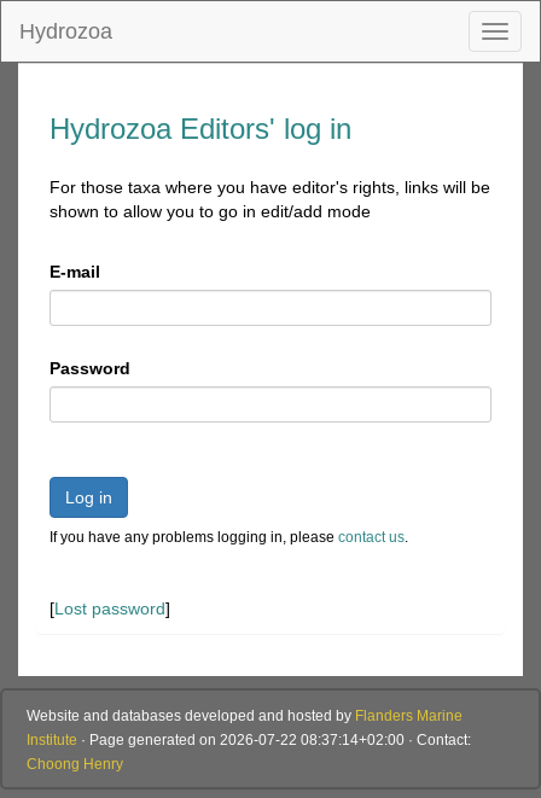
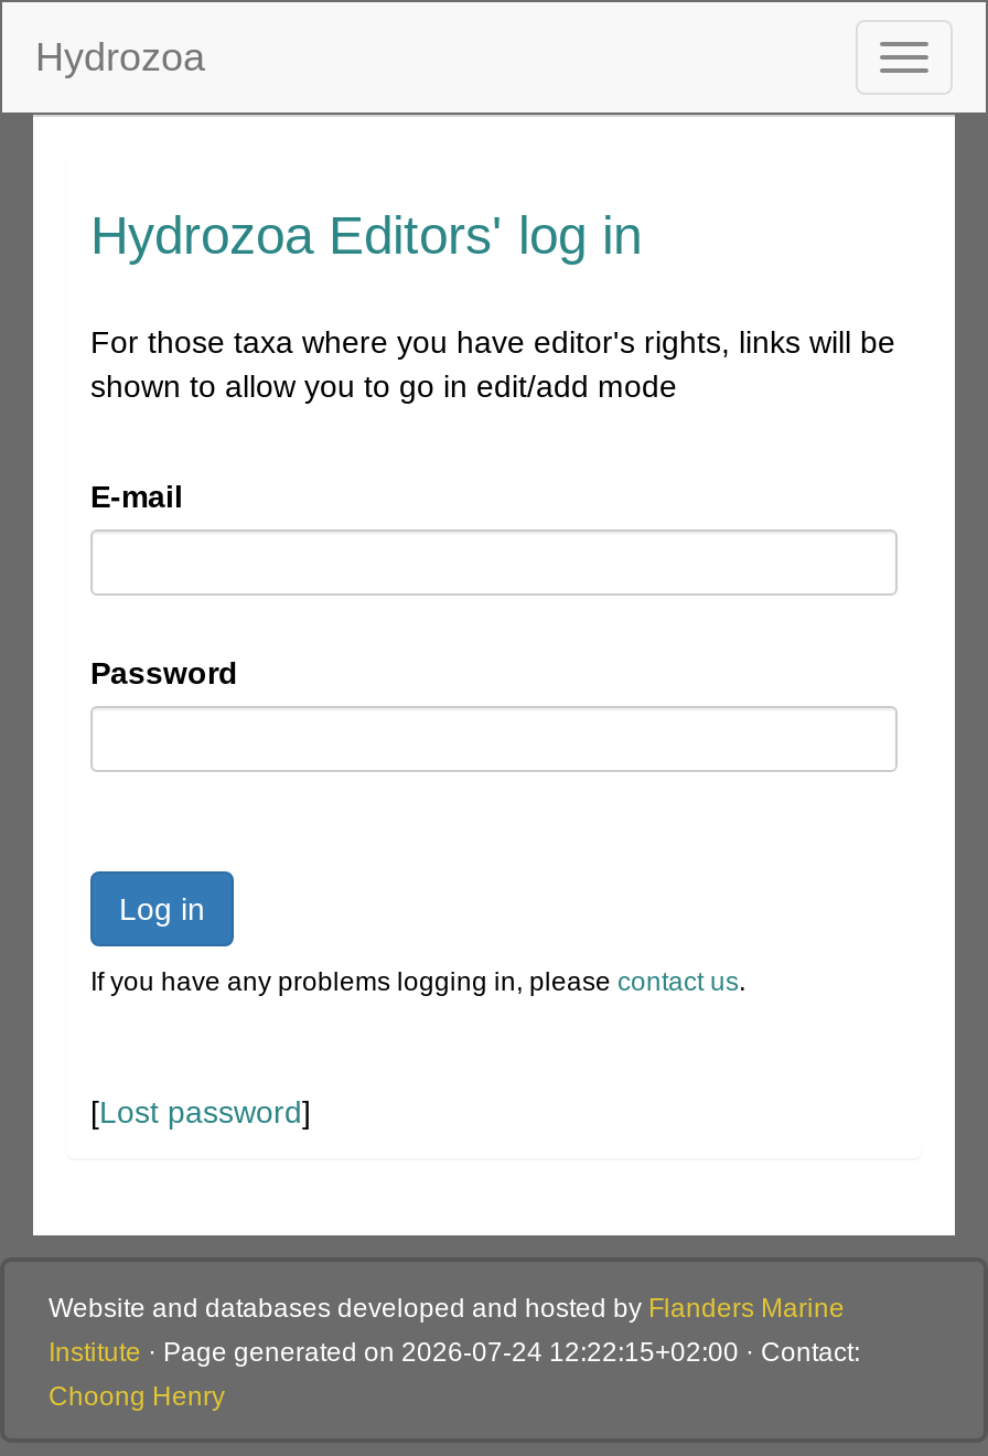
[27,732,471,749] Institute · Page generated on 2026-07-22 08:37:14+02:00 · Contact: -> [49,1337,860,1368] Institute · Page generated on 2026-07-24 12:22:15+02:00 · Contact:

